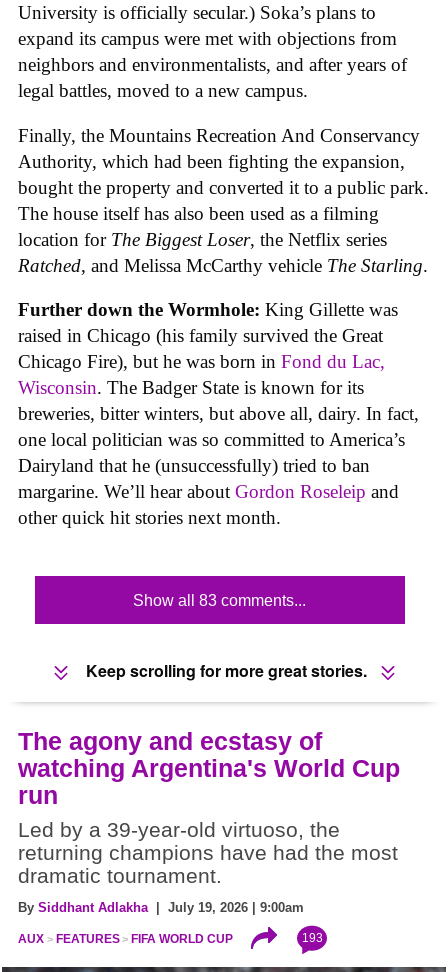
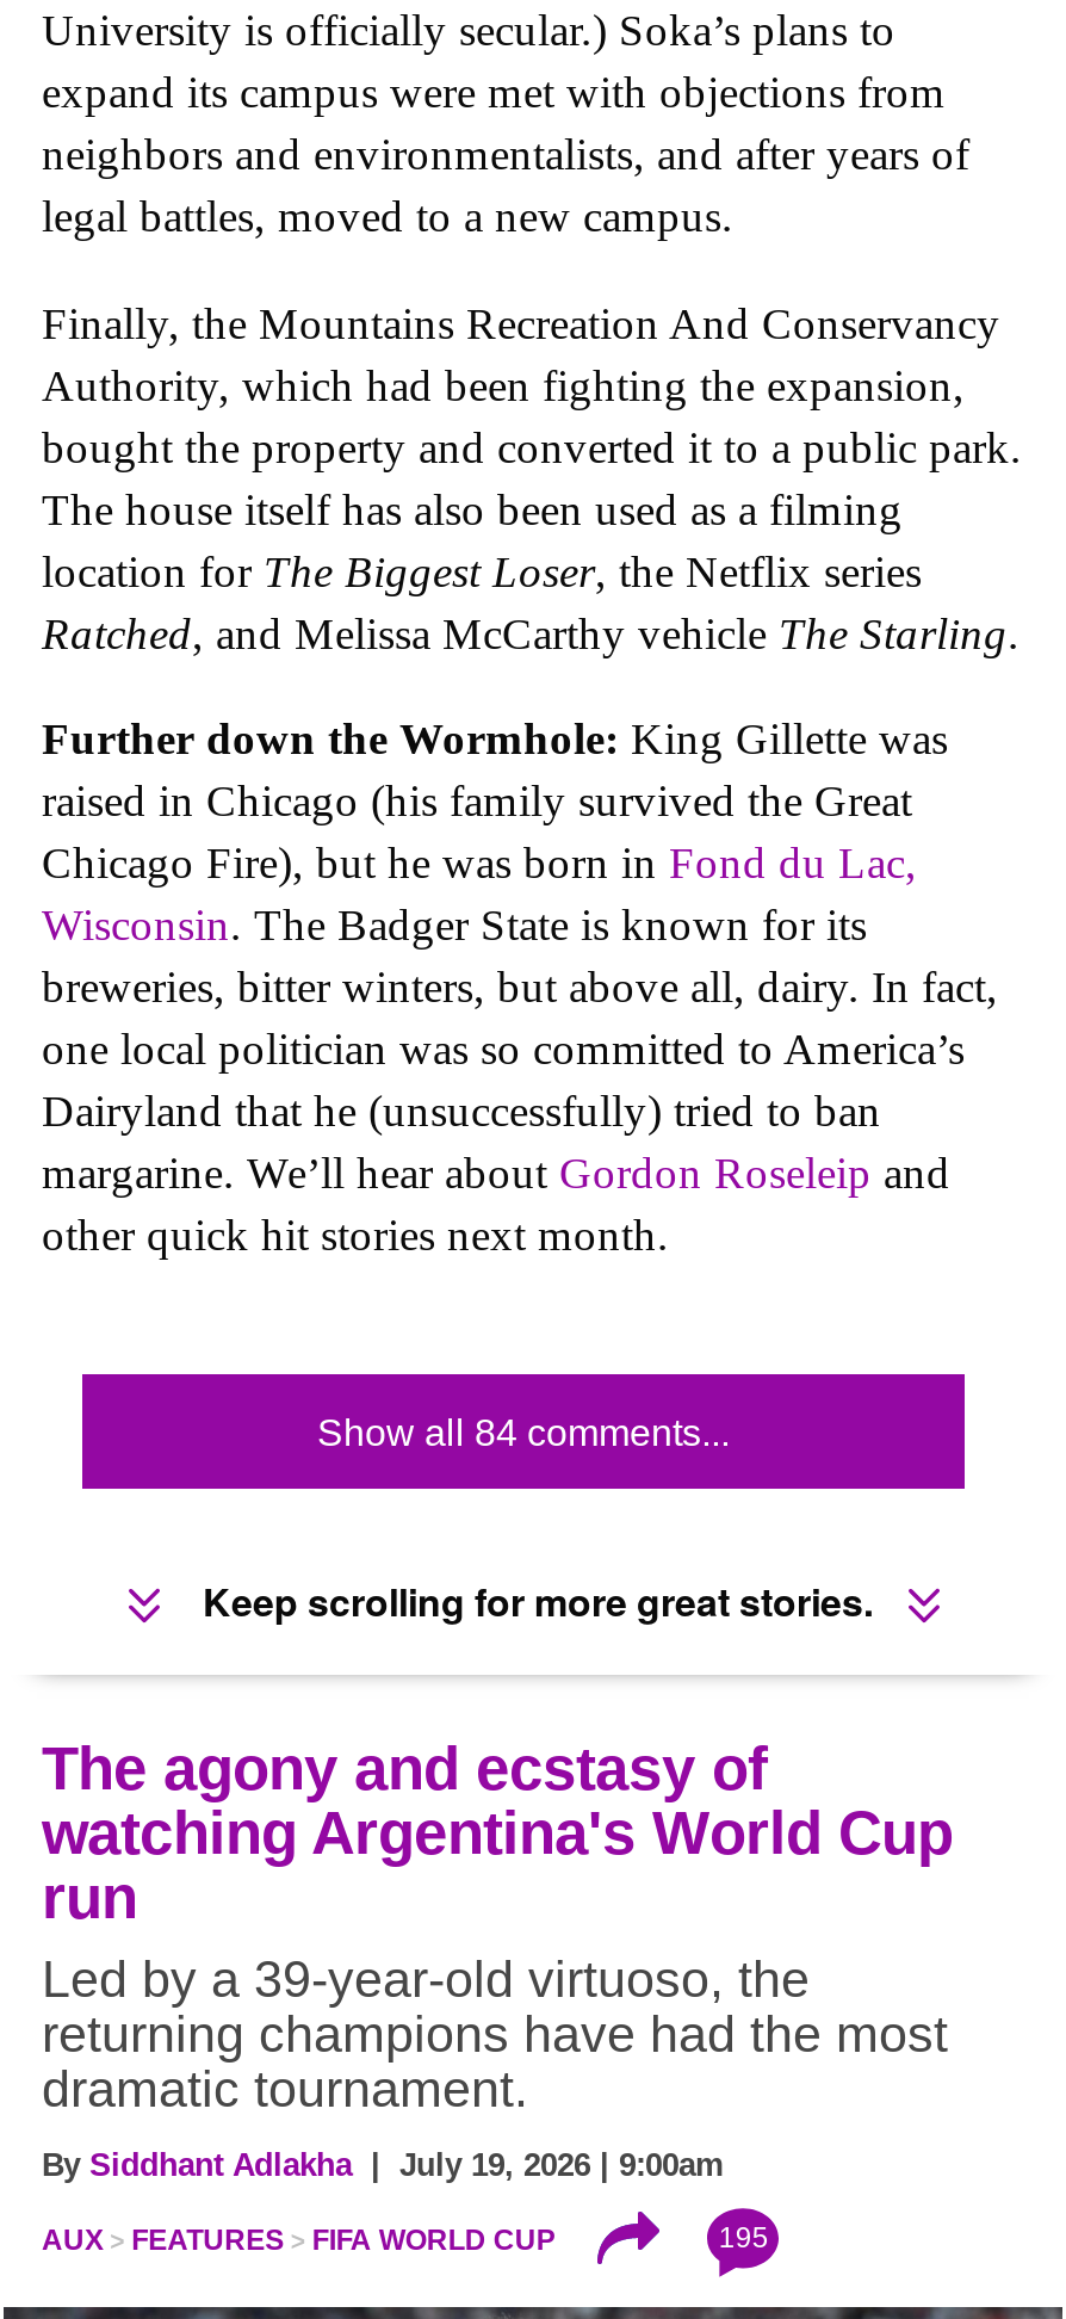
[133,592,306,609] Show all 83 comments... -> [317,1413,730,1453] Show all 84 comments...
[302,931,323,945] 193 -> [719,2222,769,2255] 195

